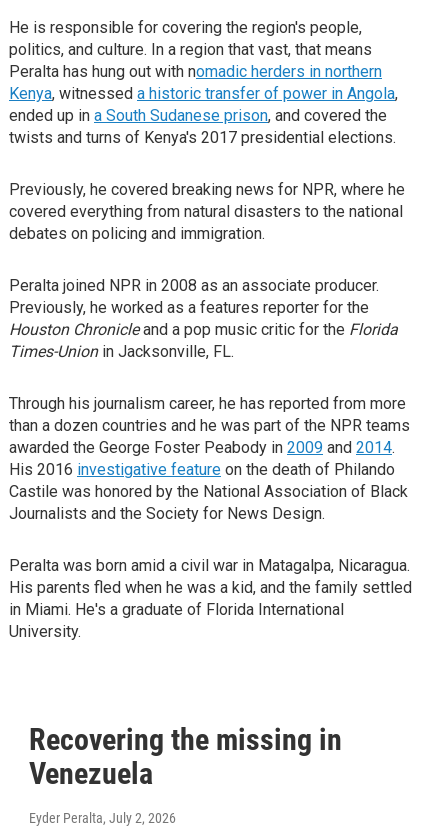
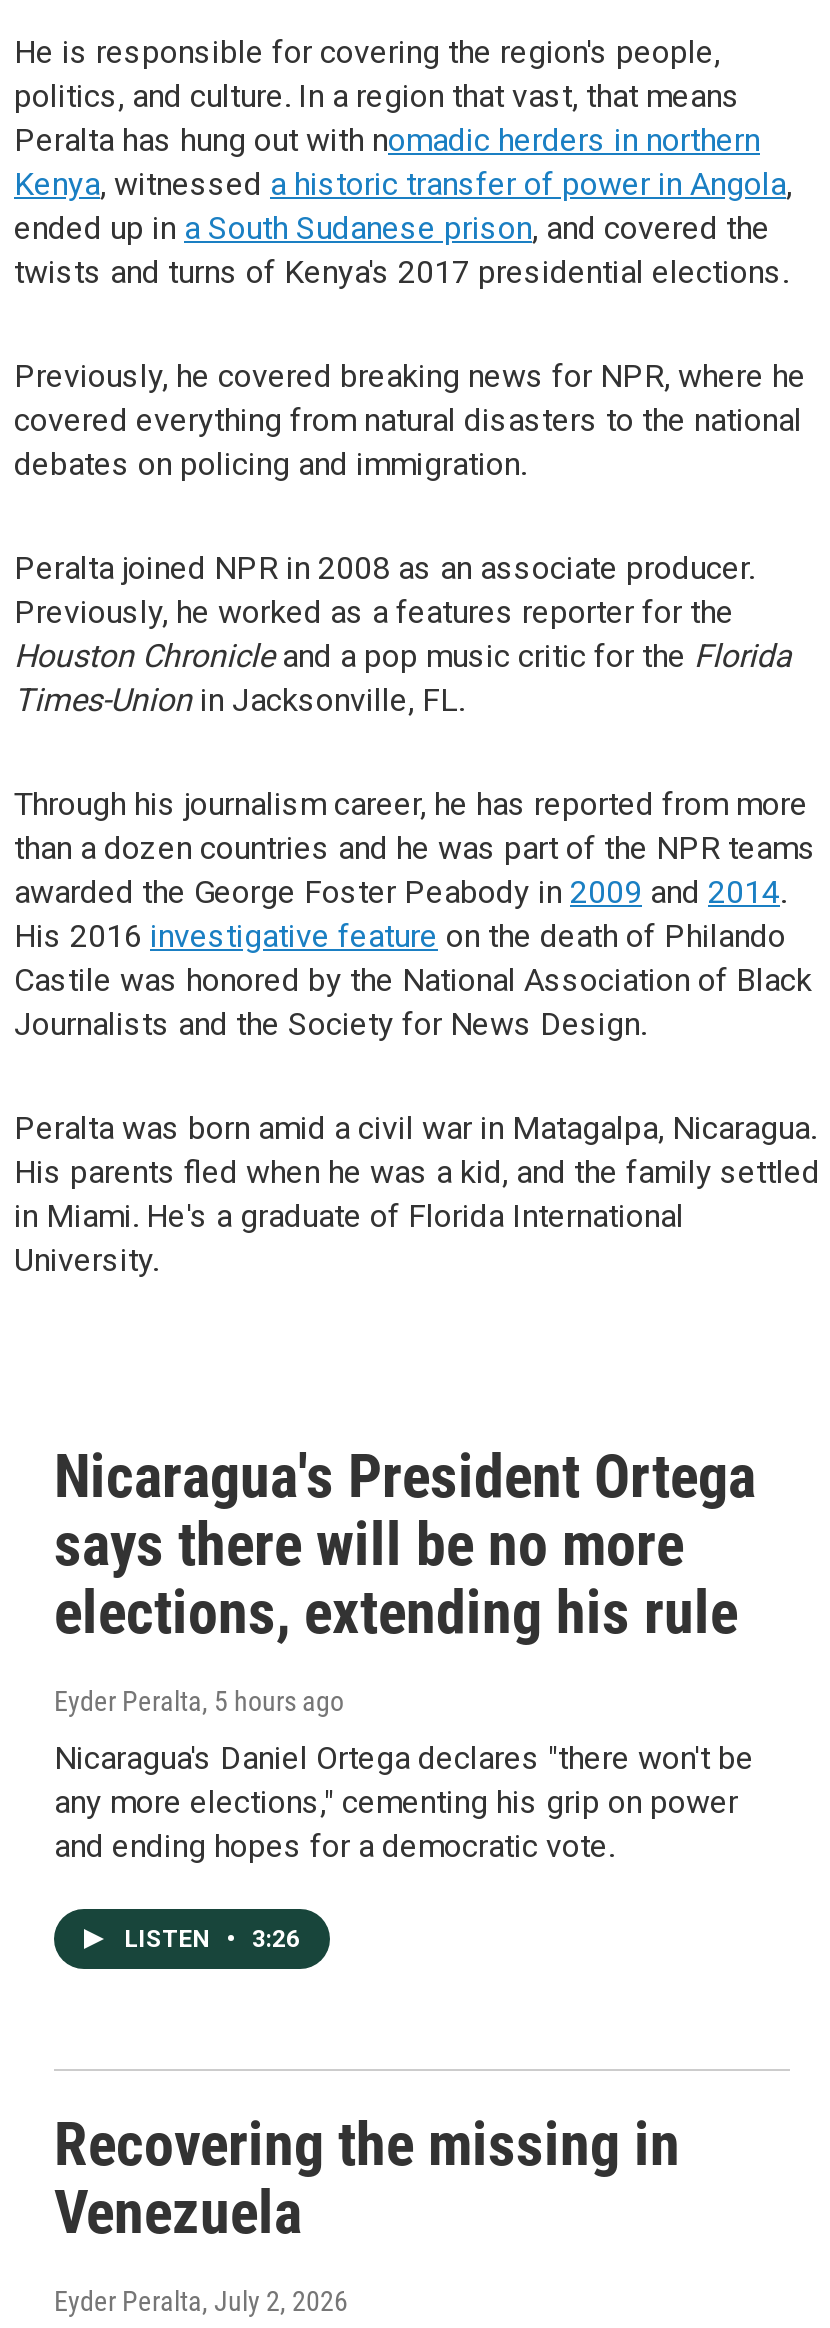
none -> [54,1441,756,1953] Nicaragua's President Ortega | says there will be no more | elections, extending his rule | Eyder Peralta, 5 hours ago | Nicaragua's Daniel Ortega declares "there won't be | any more elections," cementing his grip on power | and ending hopes for a democratic vote. | LISTEN • 3:26

